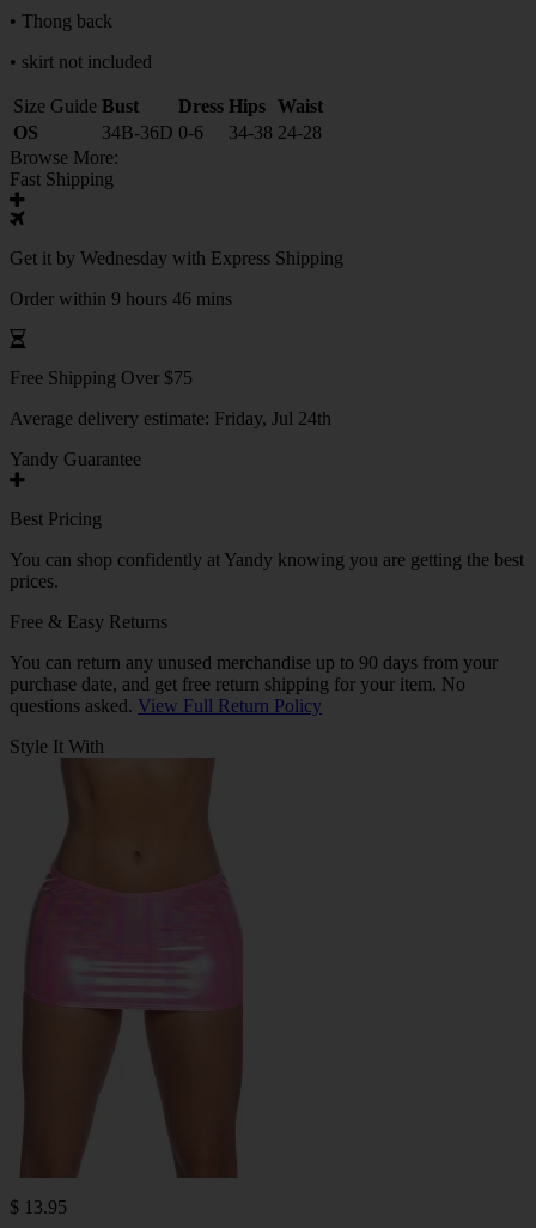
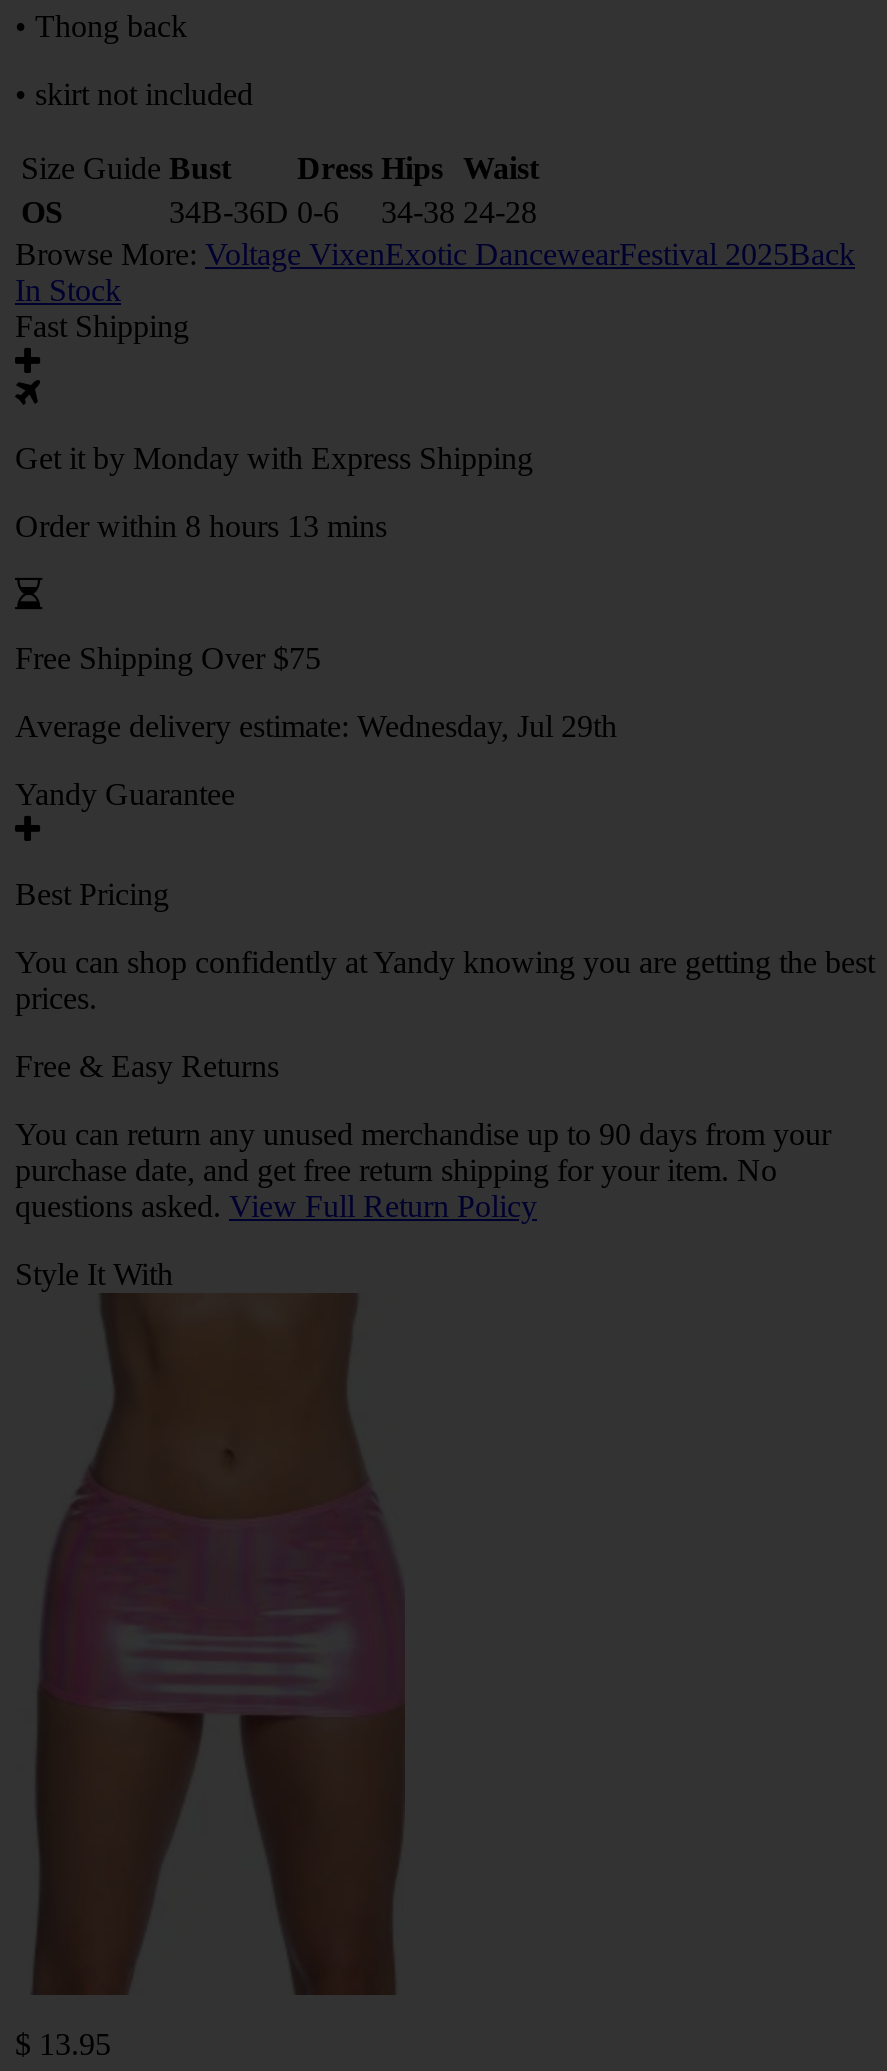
[10,147,118,167] Browse More: -> [15,237,855,307] Browse More: Voltage VixenExotic DancewearFestival 2025Back | In Stock
[10,248,343,268] Get it by Wednesday with Express Shipping -> [15,441,533,475] Get it by Monday with Express Shipping
[10,288,232,309] Order within 9 hours 46 mins -> [15,509,387,543] Order within 8 hours 13 mins
[10,408,331,428] Average delivery estimate: Friday, Jul 24th -> [15,709,617,743] Average delivery estimate: Wednesday, Jul 29th

